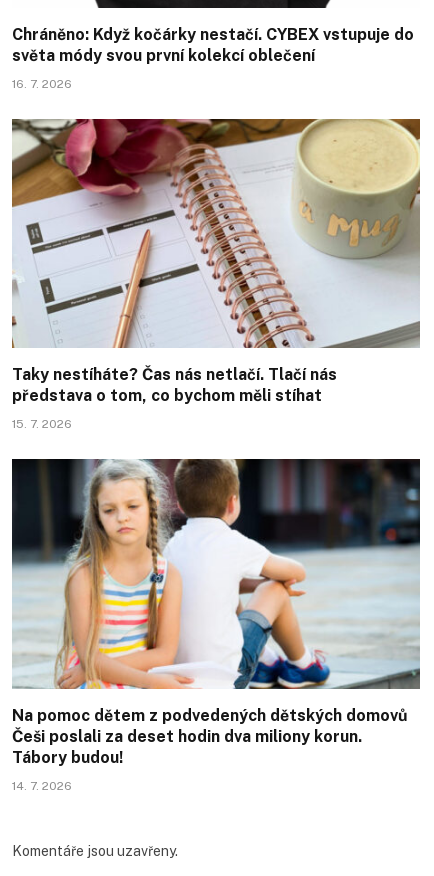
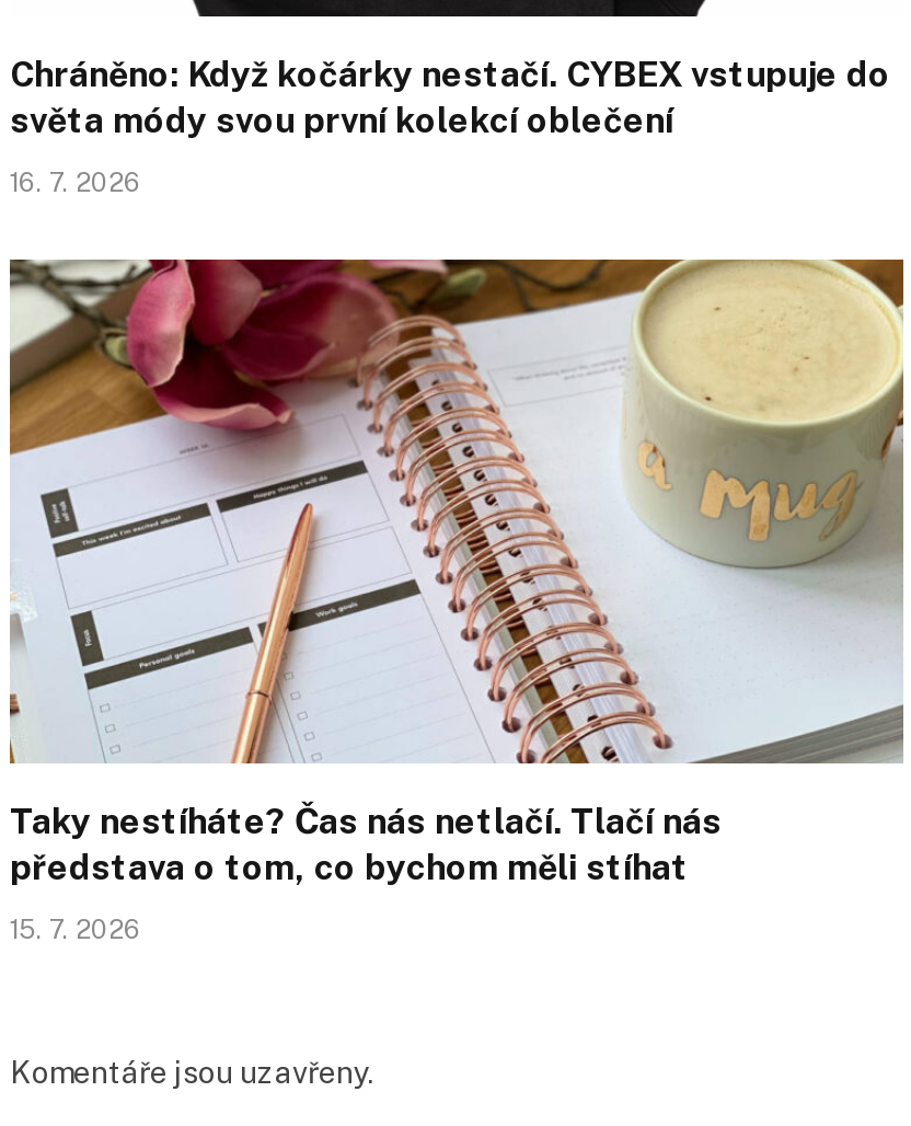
[11,458,421,793] [image] | Na pomoc dětem z podvedených dětských domovů | Češi poslali za deset hodin dva miliony korun. | Tábory budou! | 14. 7. 2026 -> none

